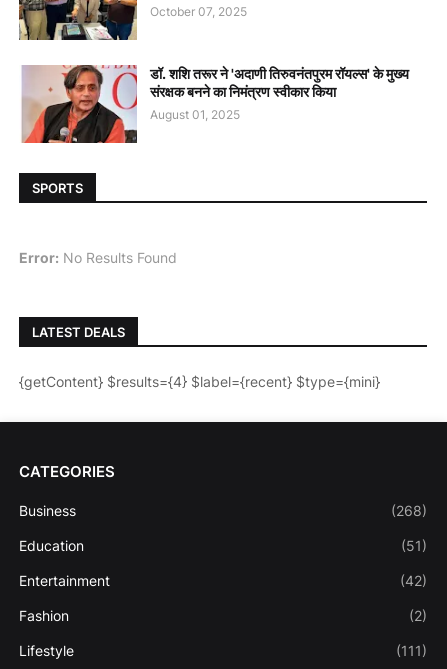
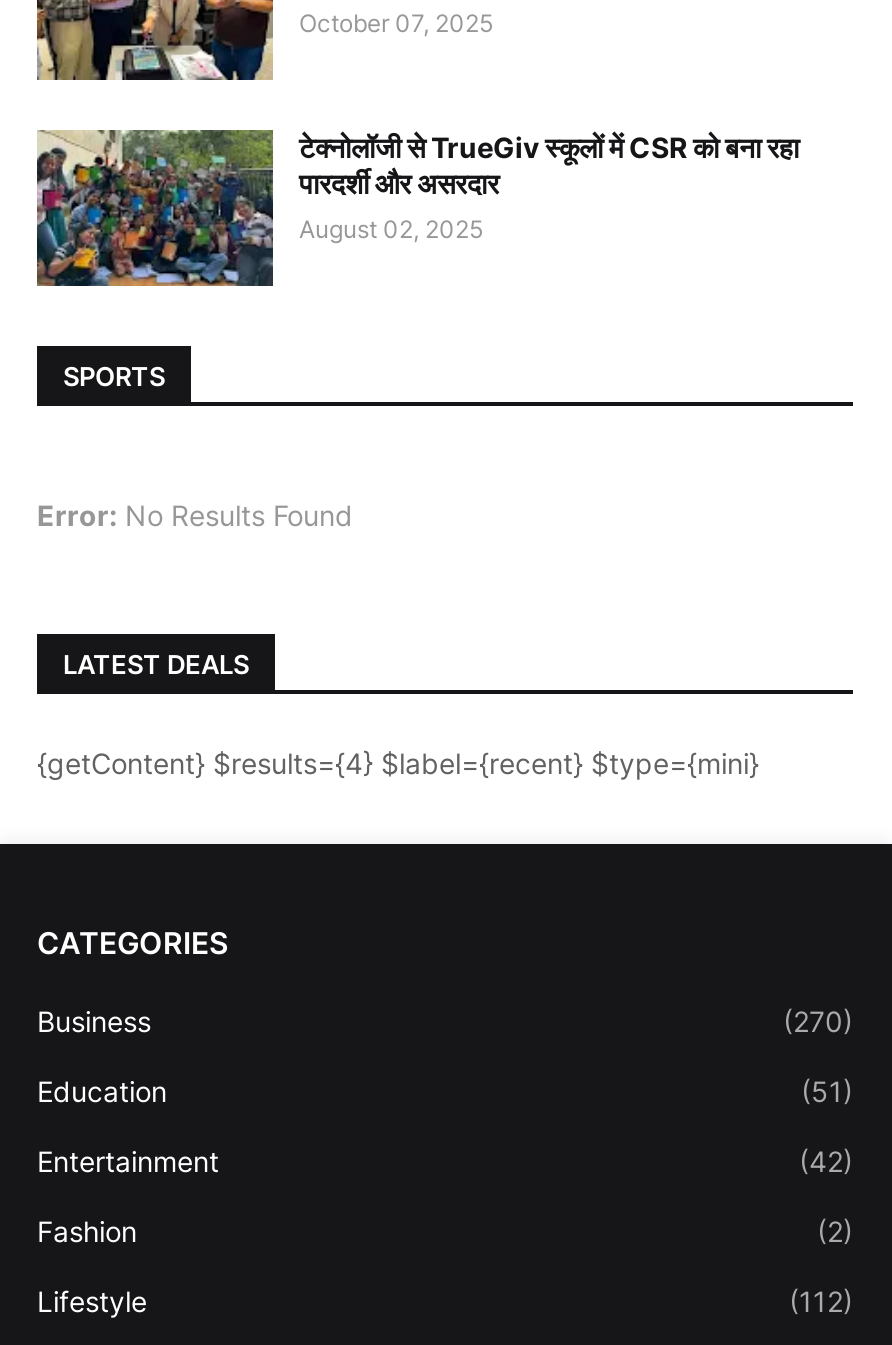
[19,64,409,144] [image] | डॉ. शशि तरूर ने 'अदाणी तिरुवनंतपुरम रॉयल्स' के मुख्य | संरक्षक बनने का निमंत्रण स्वीकार किया | August 01, 2025 -> [35,128,799,288] [image] | टेक्नोलॉजी से TrueGiv स्कूलों में CSR को बना रहा | पारदर्शी और असरदार | August 02, 2025
[391,502,427,519] (268) -> [783,1005,853,1039] (270)
[396,642,427,659] (111) -> [789,1285,853,1319] (112)

